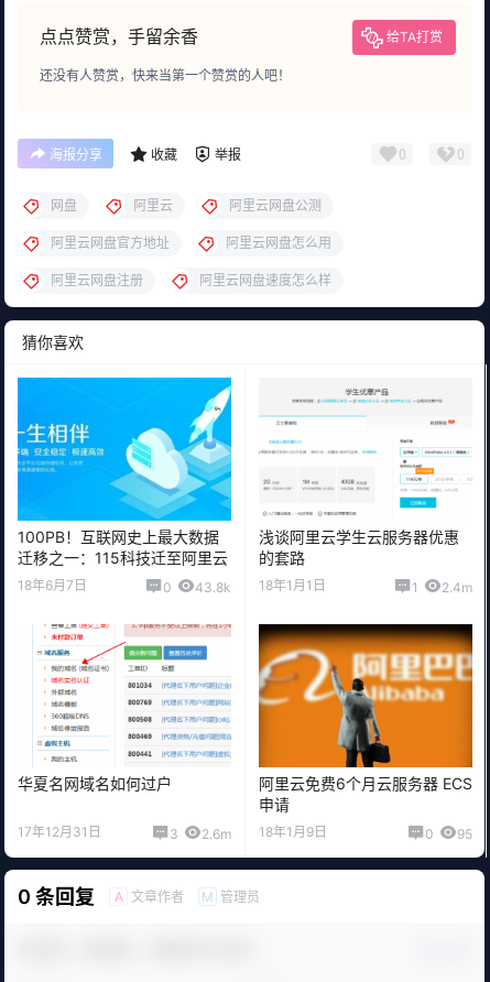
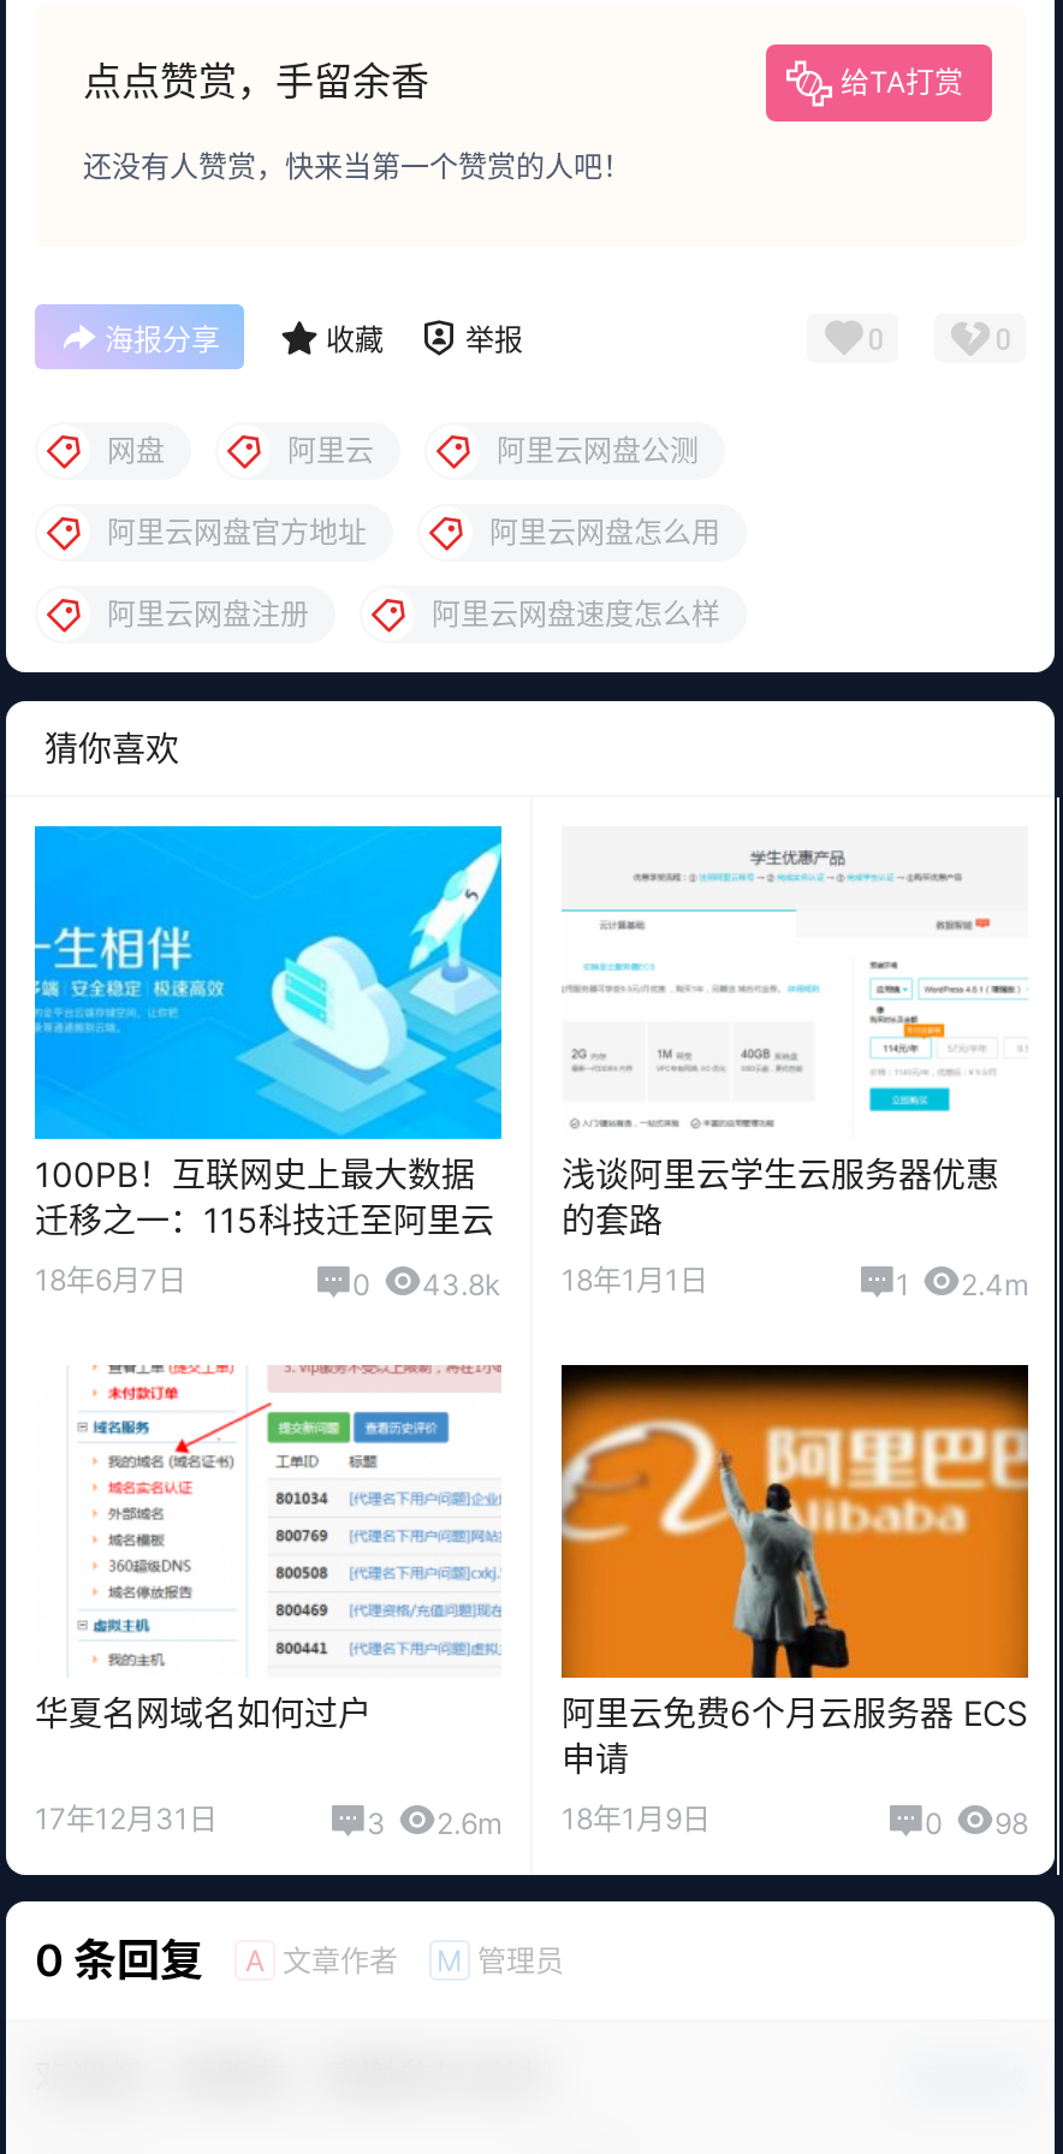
[457,826,472,843] 95 -> [994,1806,1028,1842] 98

